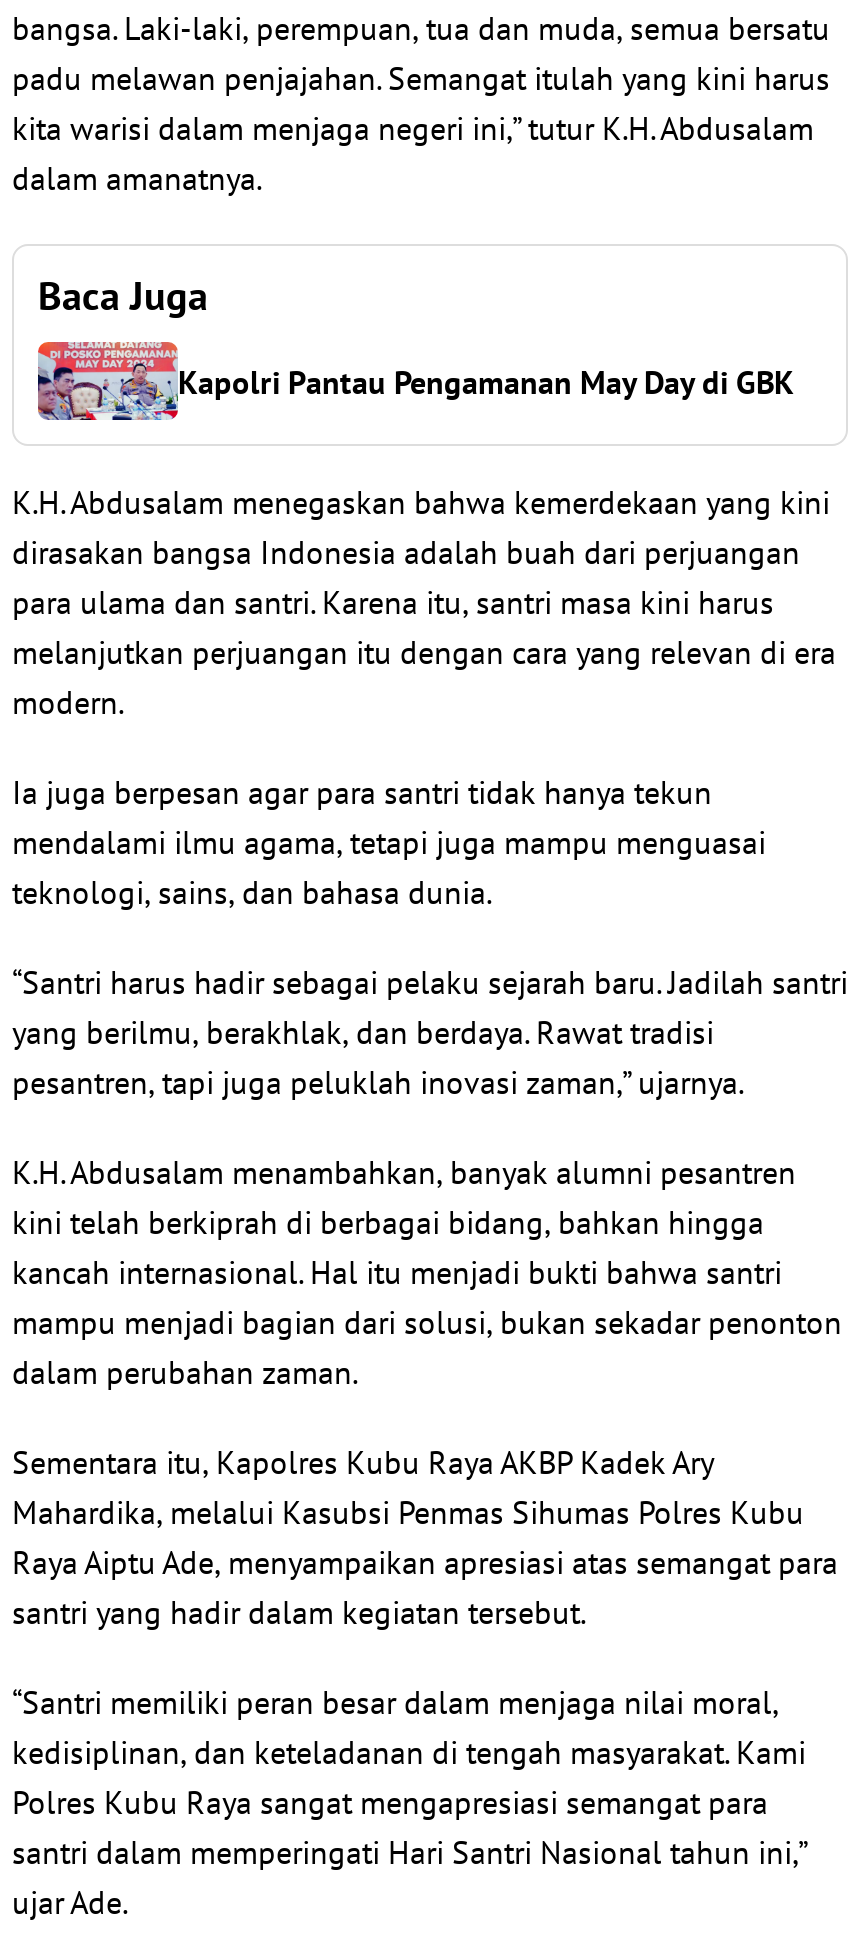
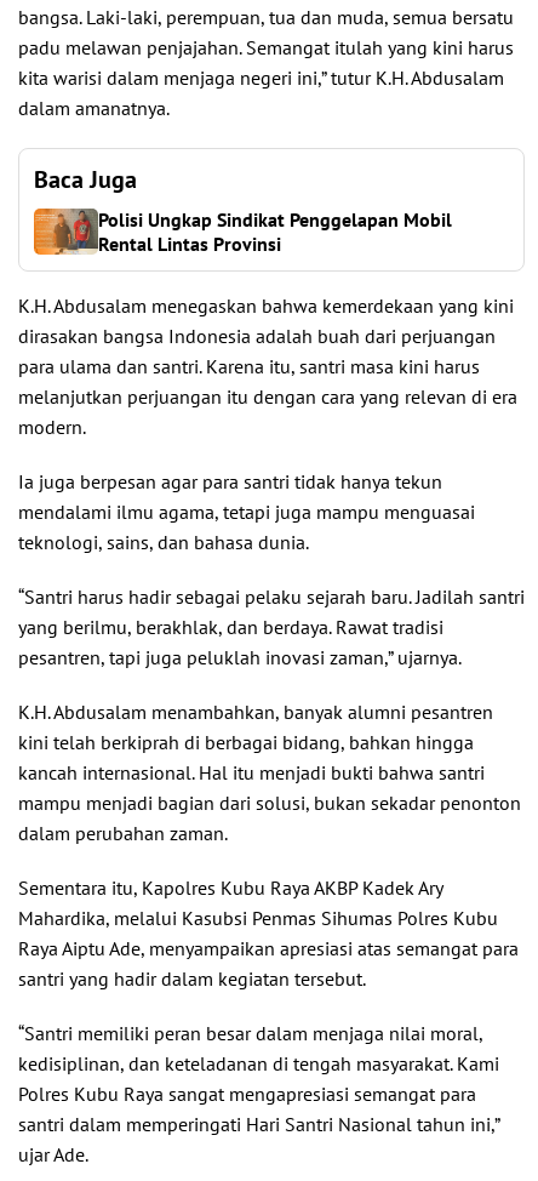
[36,340,794,422] [image] | Kapolri Pantau Pengamanan May Day di GBK -> [33,207,452,256] [image] | Polisi Ungkap Sindikat Penggelapan Mobil | Rental Lintas Provinsi

